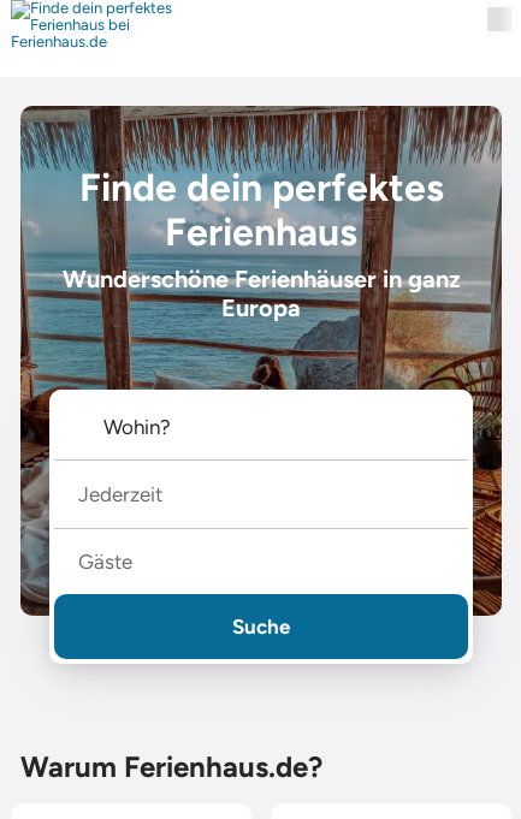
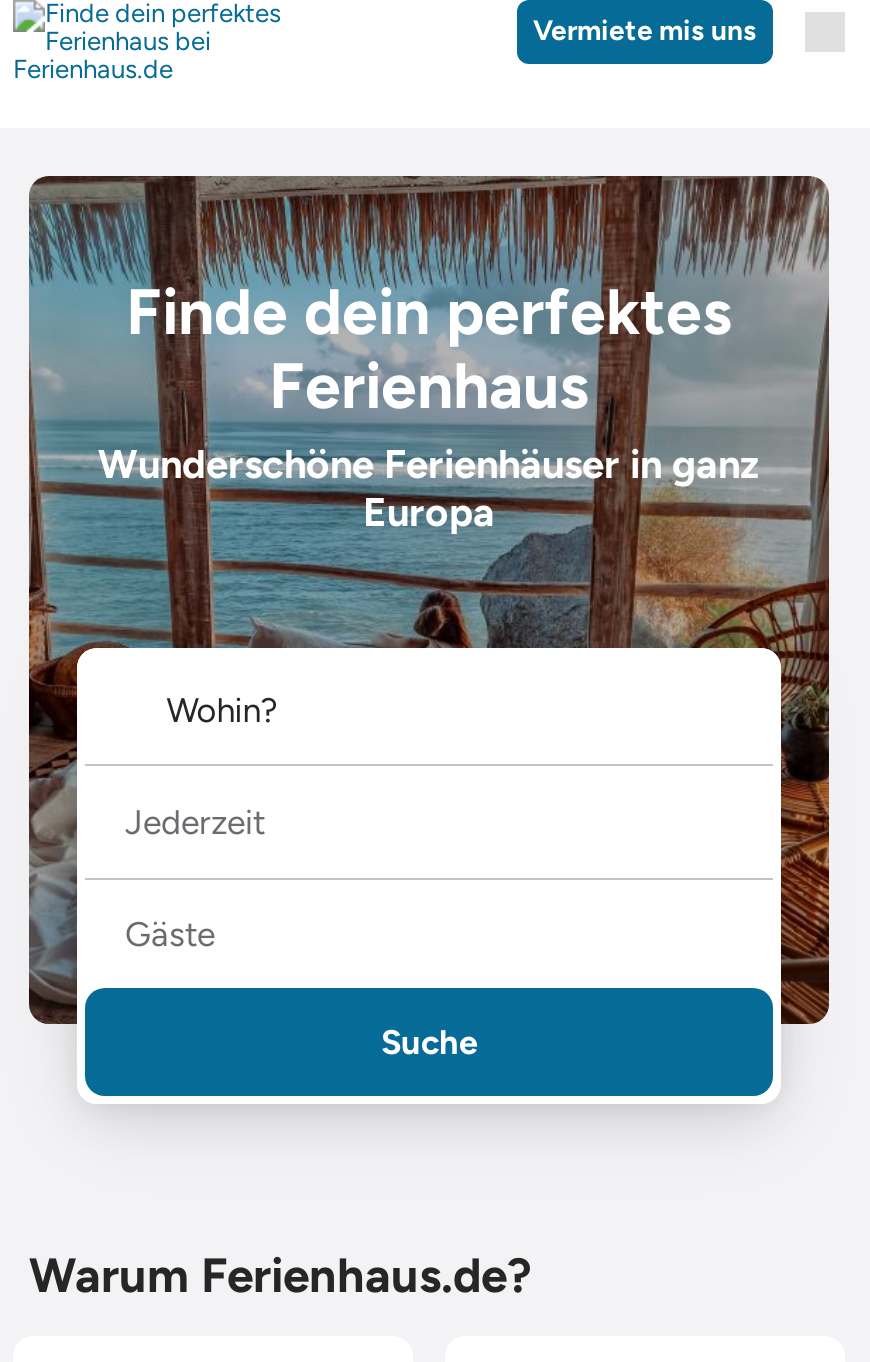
none -> [533,14,757,48] Vermiete mis uns

